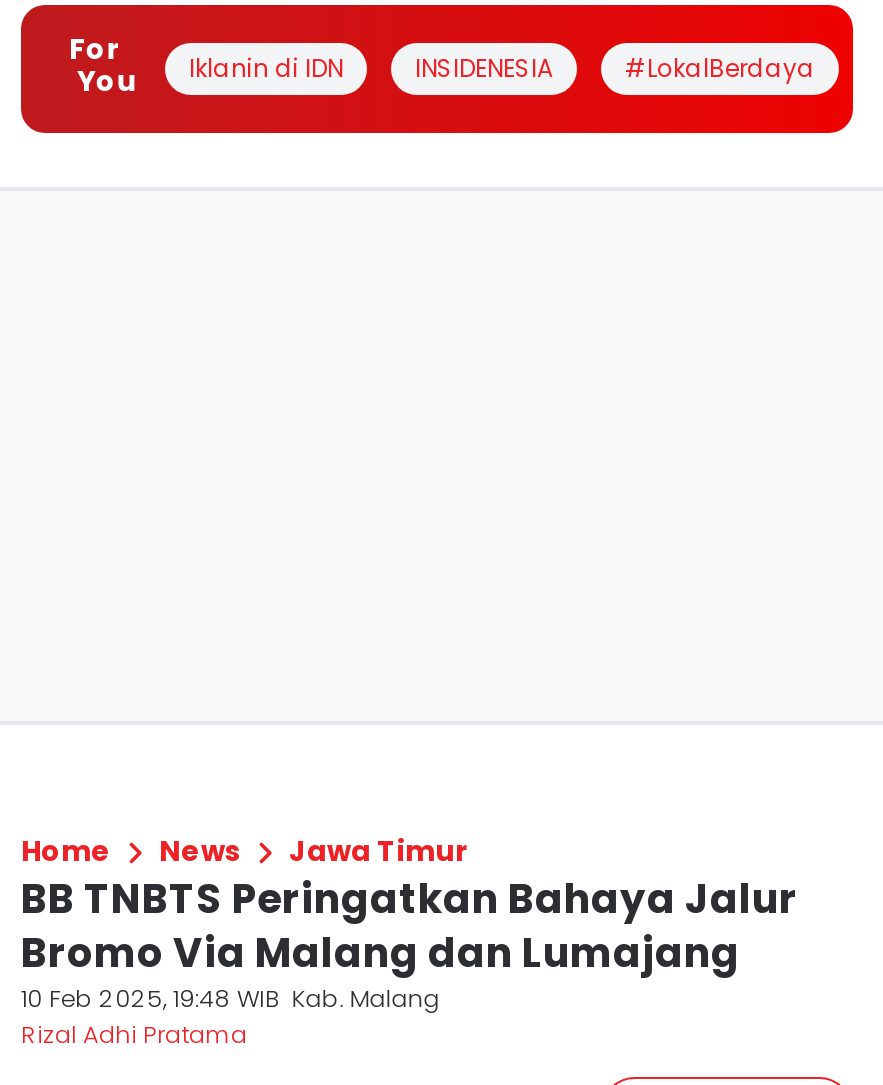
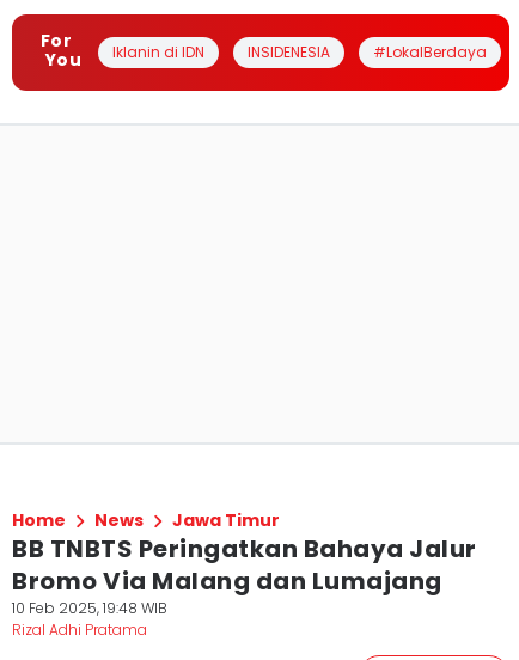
[21,981,439,1015] 10 Feb 2025, 19:48 WIB Kab. Malang -> [12,598,167,618] 10 Feb 2025, 19:48 WIB

